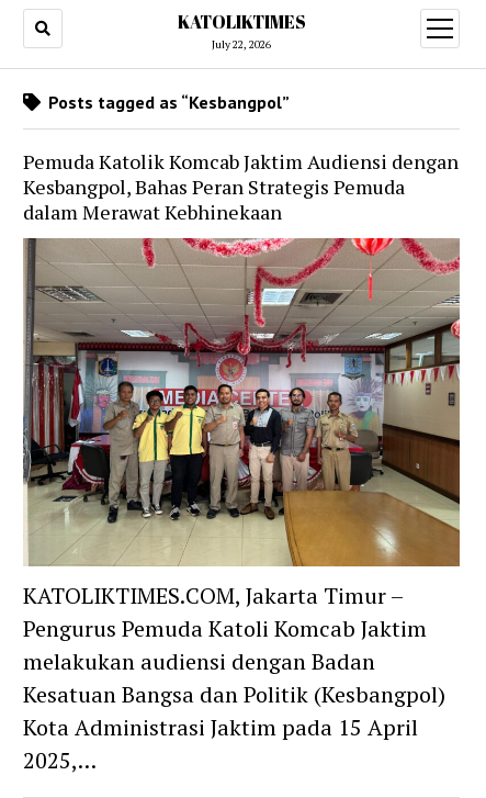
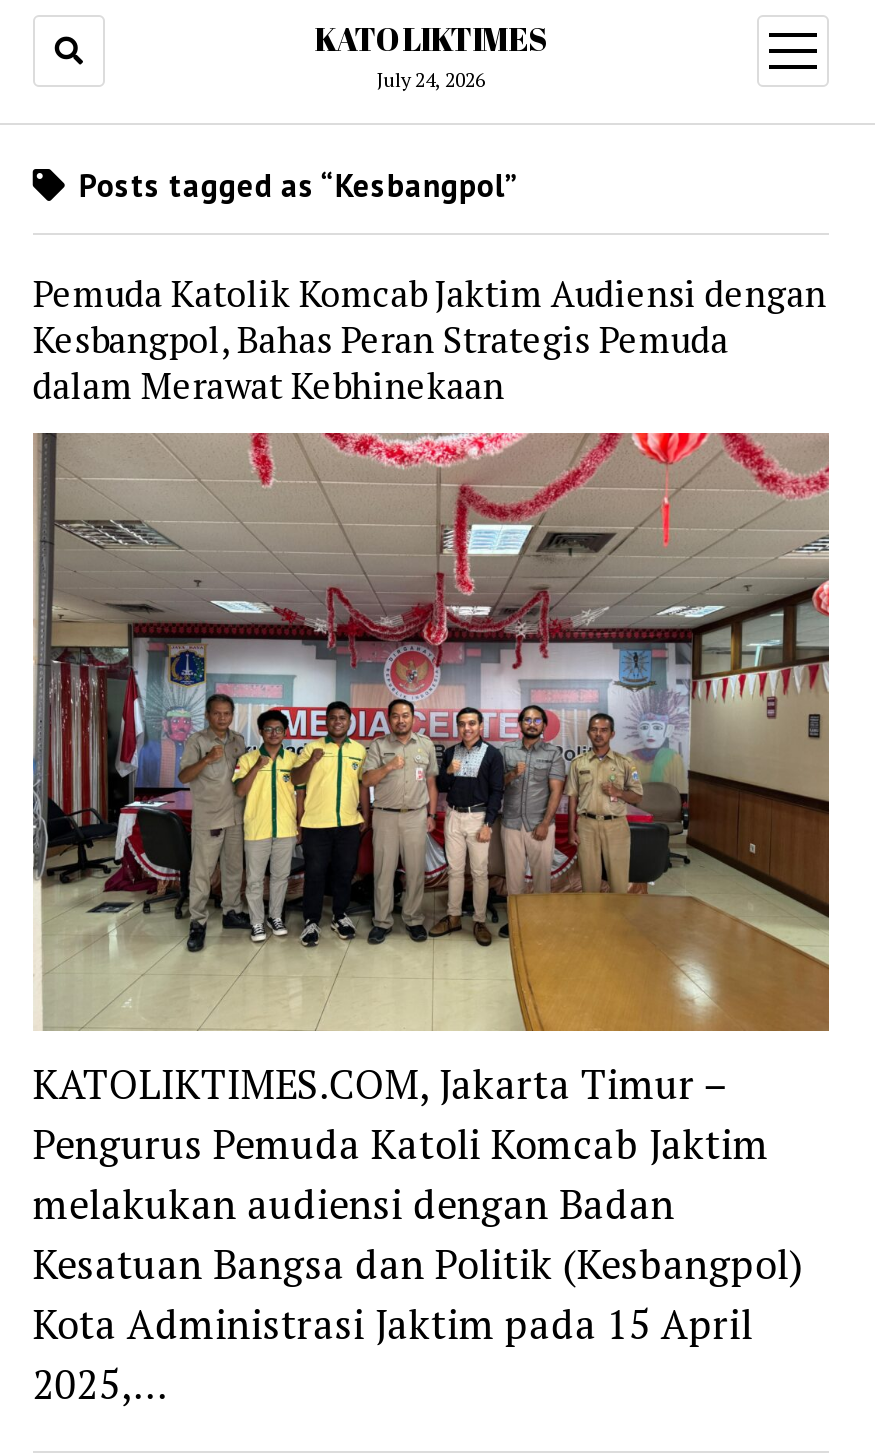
[212,37,271,52] July 22, 2026 -> [377,67,485,93] July 24, 2026

